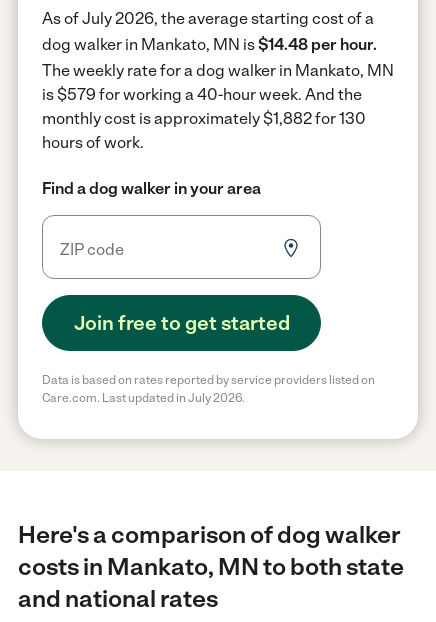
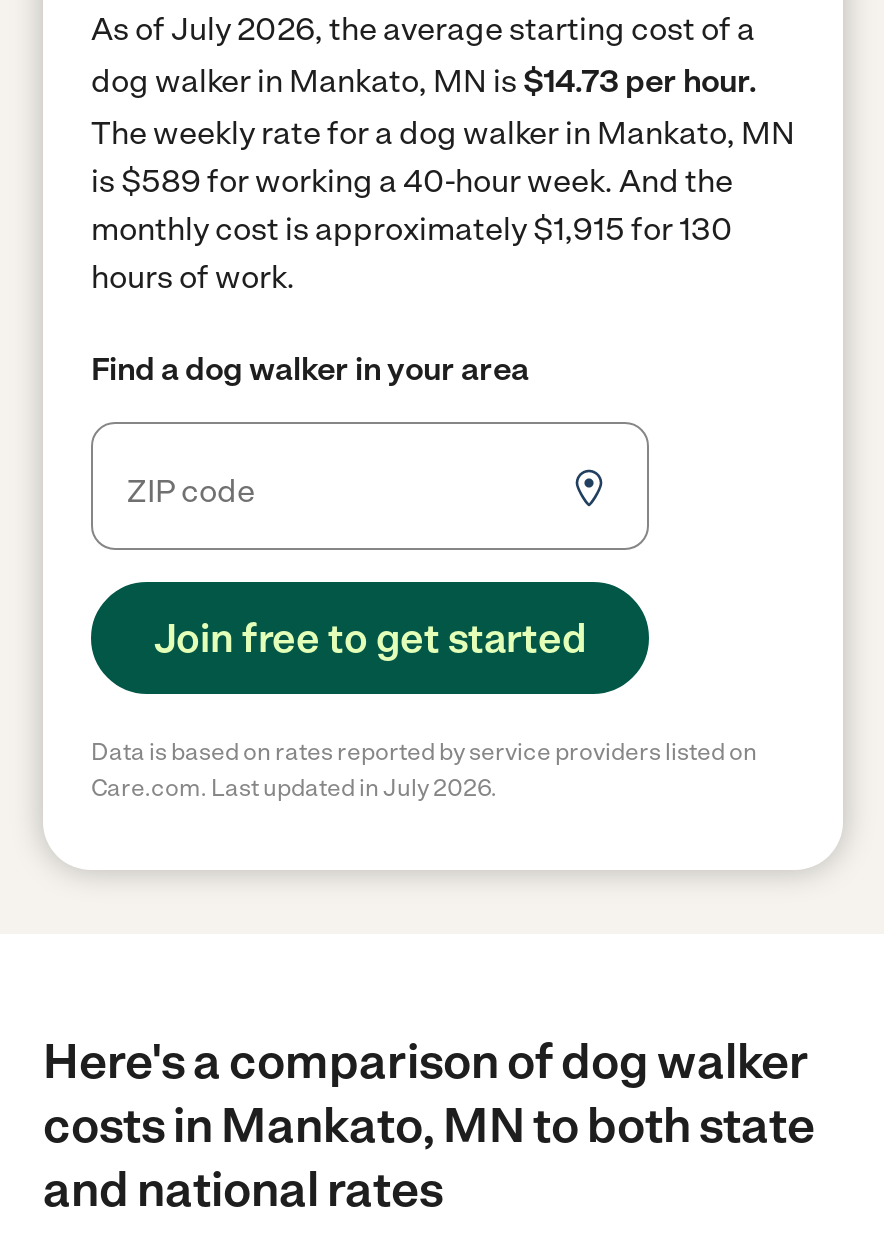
[42,35,377,54] dog walker in Mankato, MN is $14.48 per hour. -> [91,62,757,100] dog walker in Mankato, MN is $14.73 per hour.
[42,85,362,104] is $579 for working a 40-hour week. And the -> [91,162,733,200] is $589 for working a 40-hour week. And the
[42,109,366,128] monthly cost is approximately $1,882 for 130 -> [91,210,733,248] monthly cost is approximately $1,915 for 130

